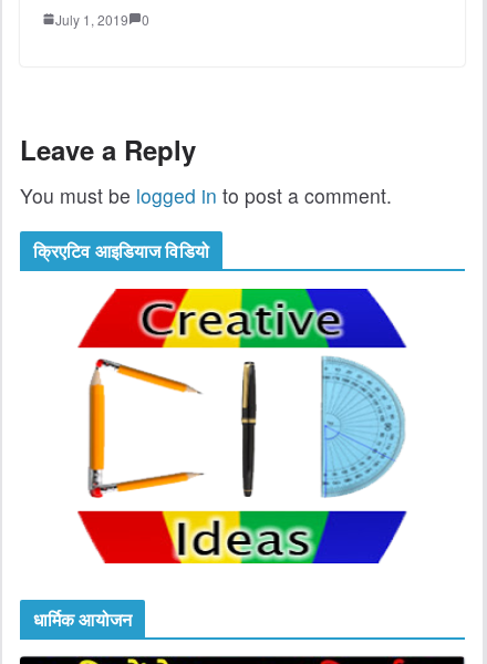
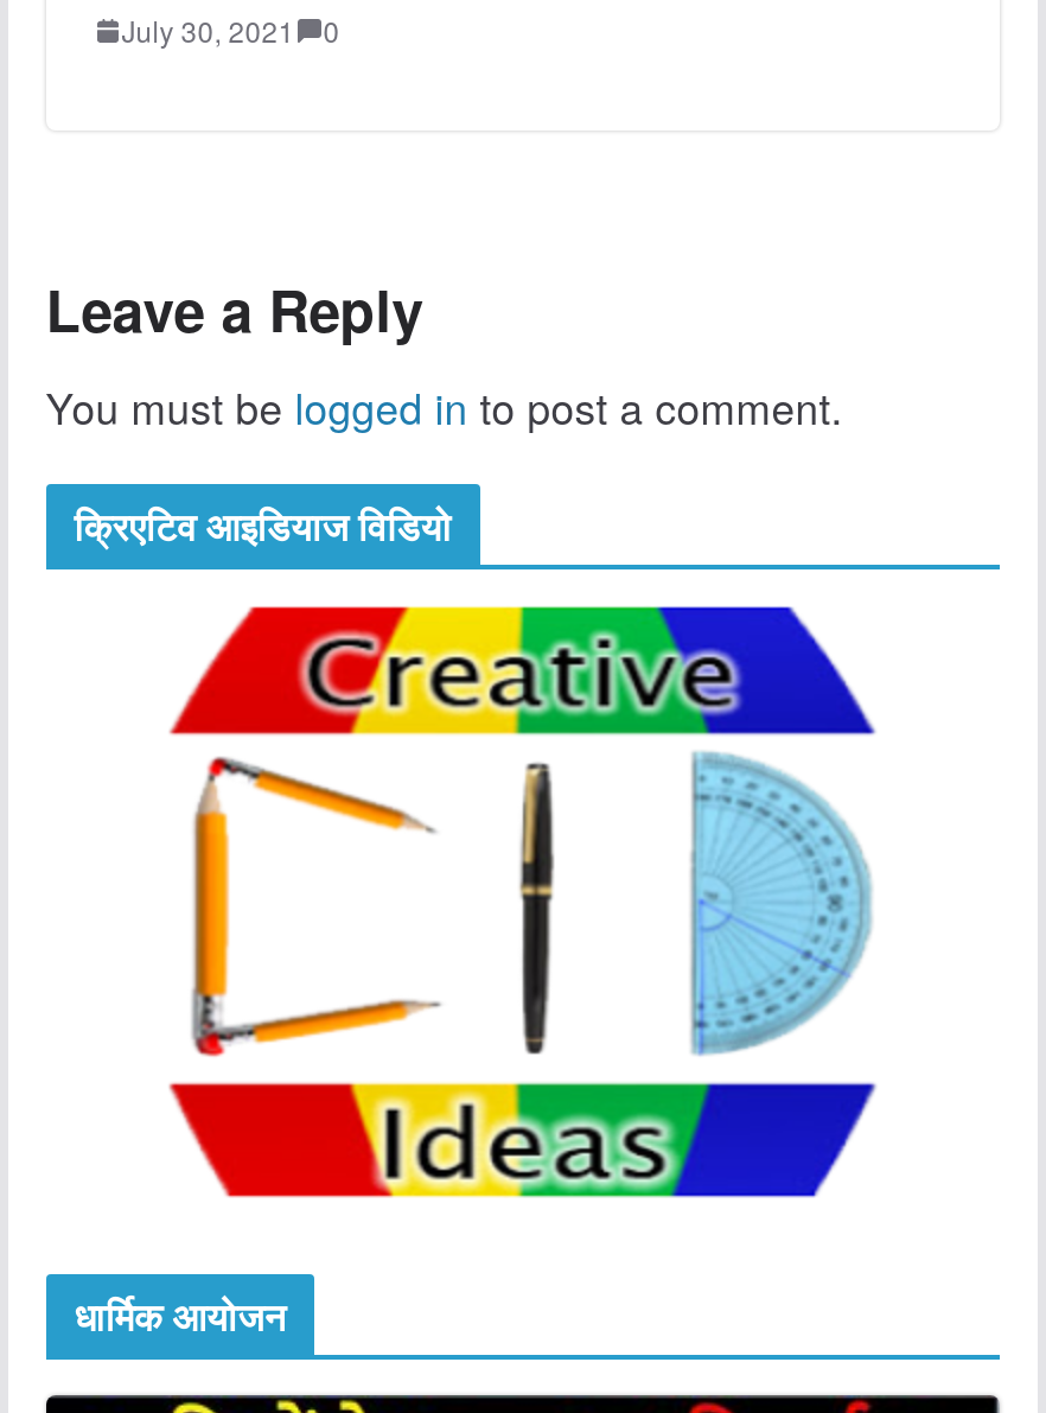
[55,10,149,29] July 1, 2019 0 -> [121,10,340,51] July 30, 2021 0

